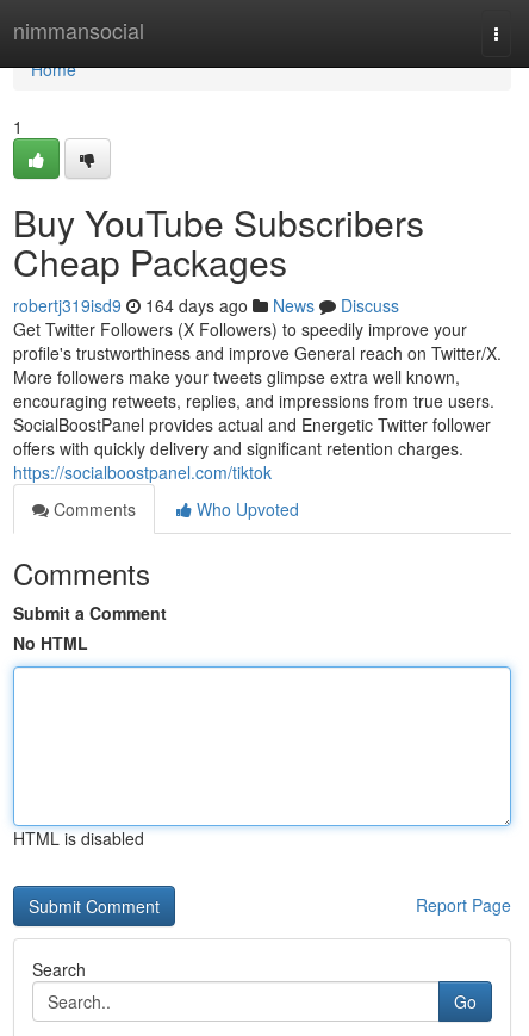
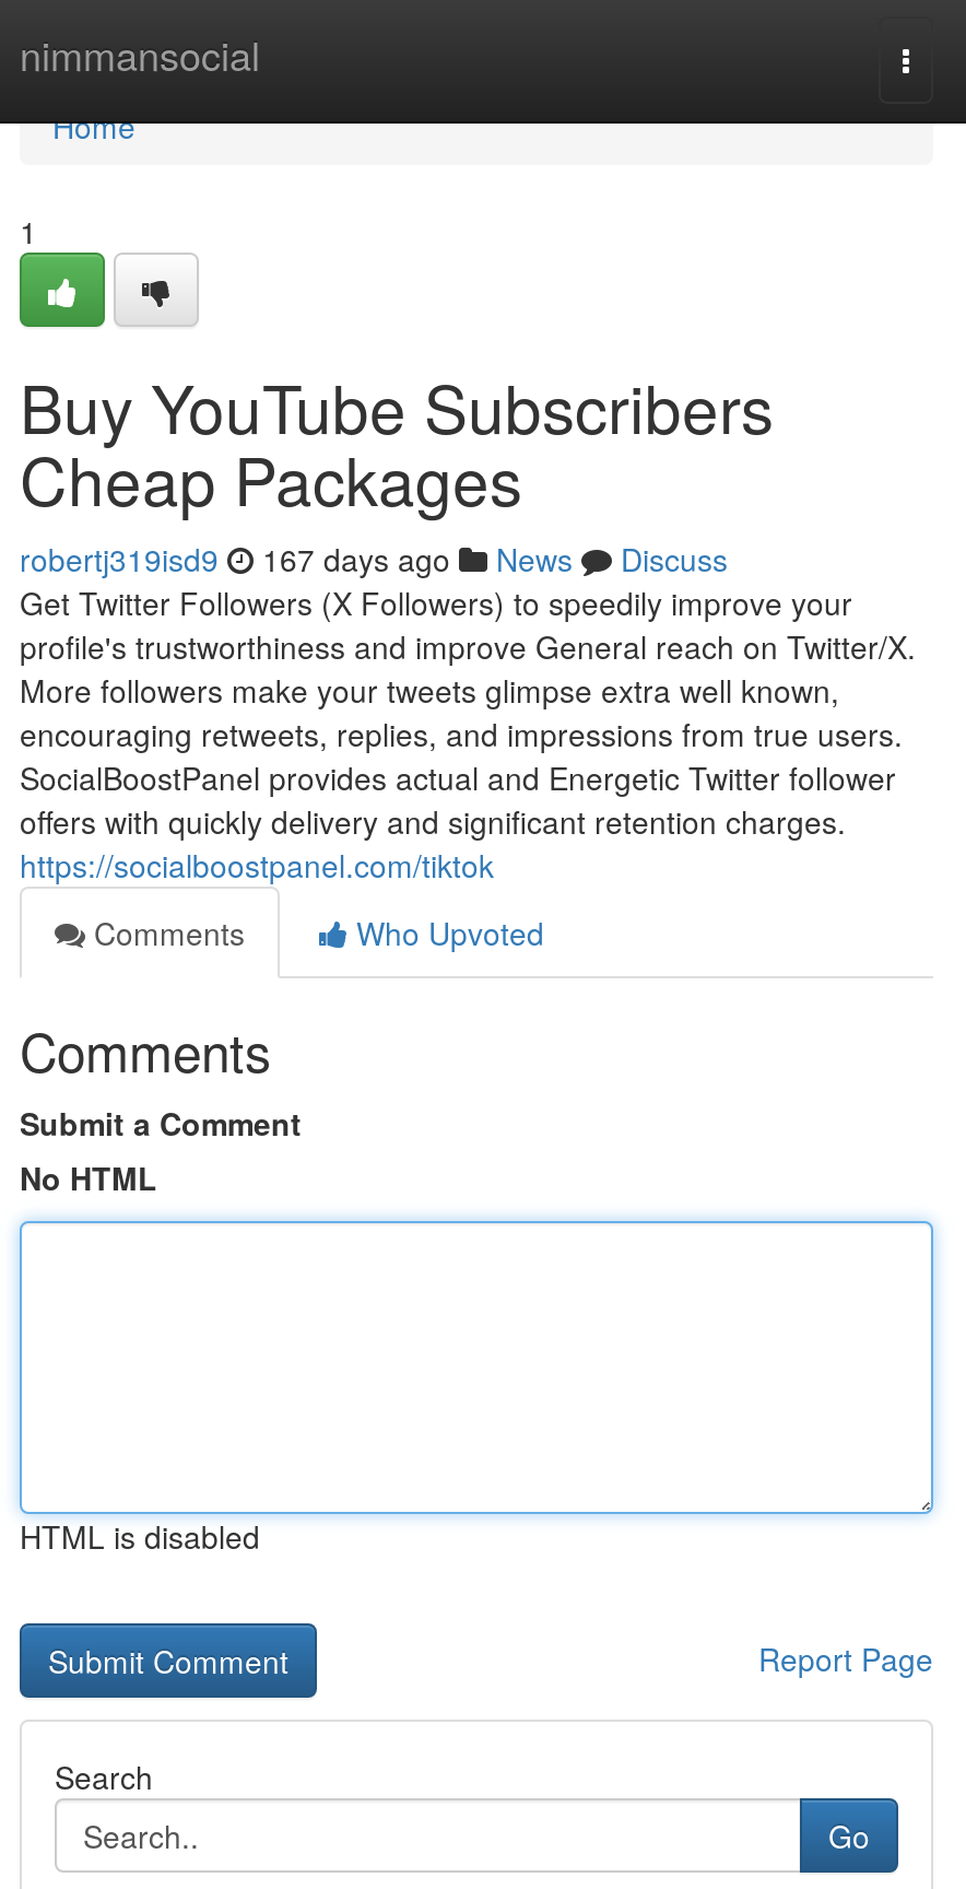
[13,293,399,317] robertj319isd9 164 days ago News Discuss -> [20,537,728,580] robertj319isd9 167 days ago News Discuss

